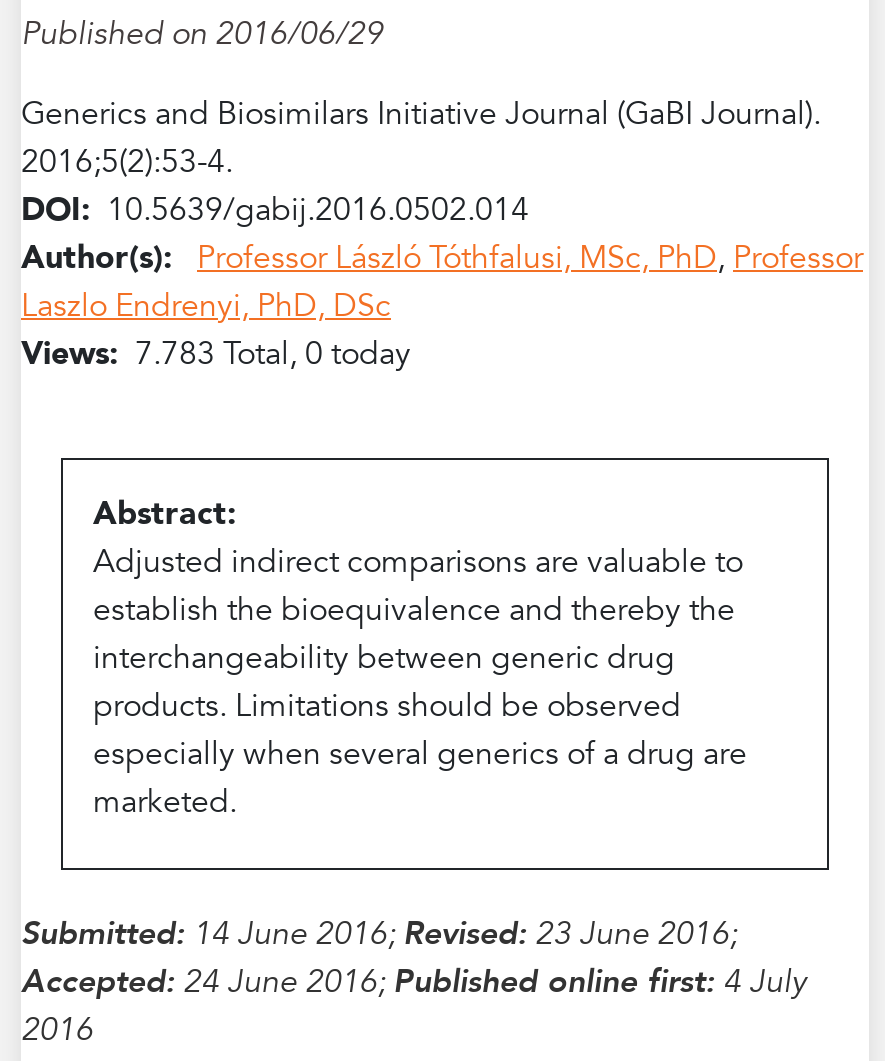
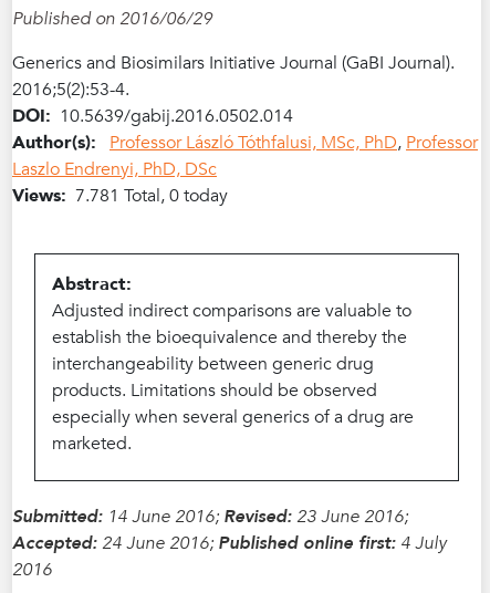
[21,332,411,376] Views: 7.783 Total, 0 today -> [12,184,228,208] Views: 7.781 Total, 0 today

